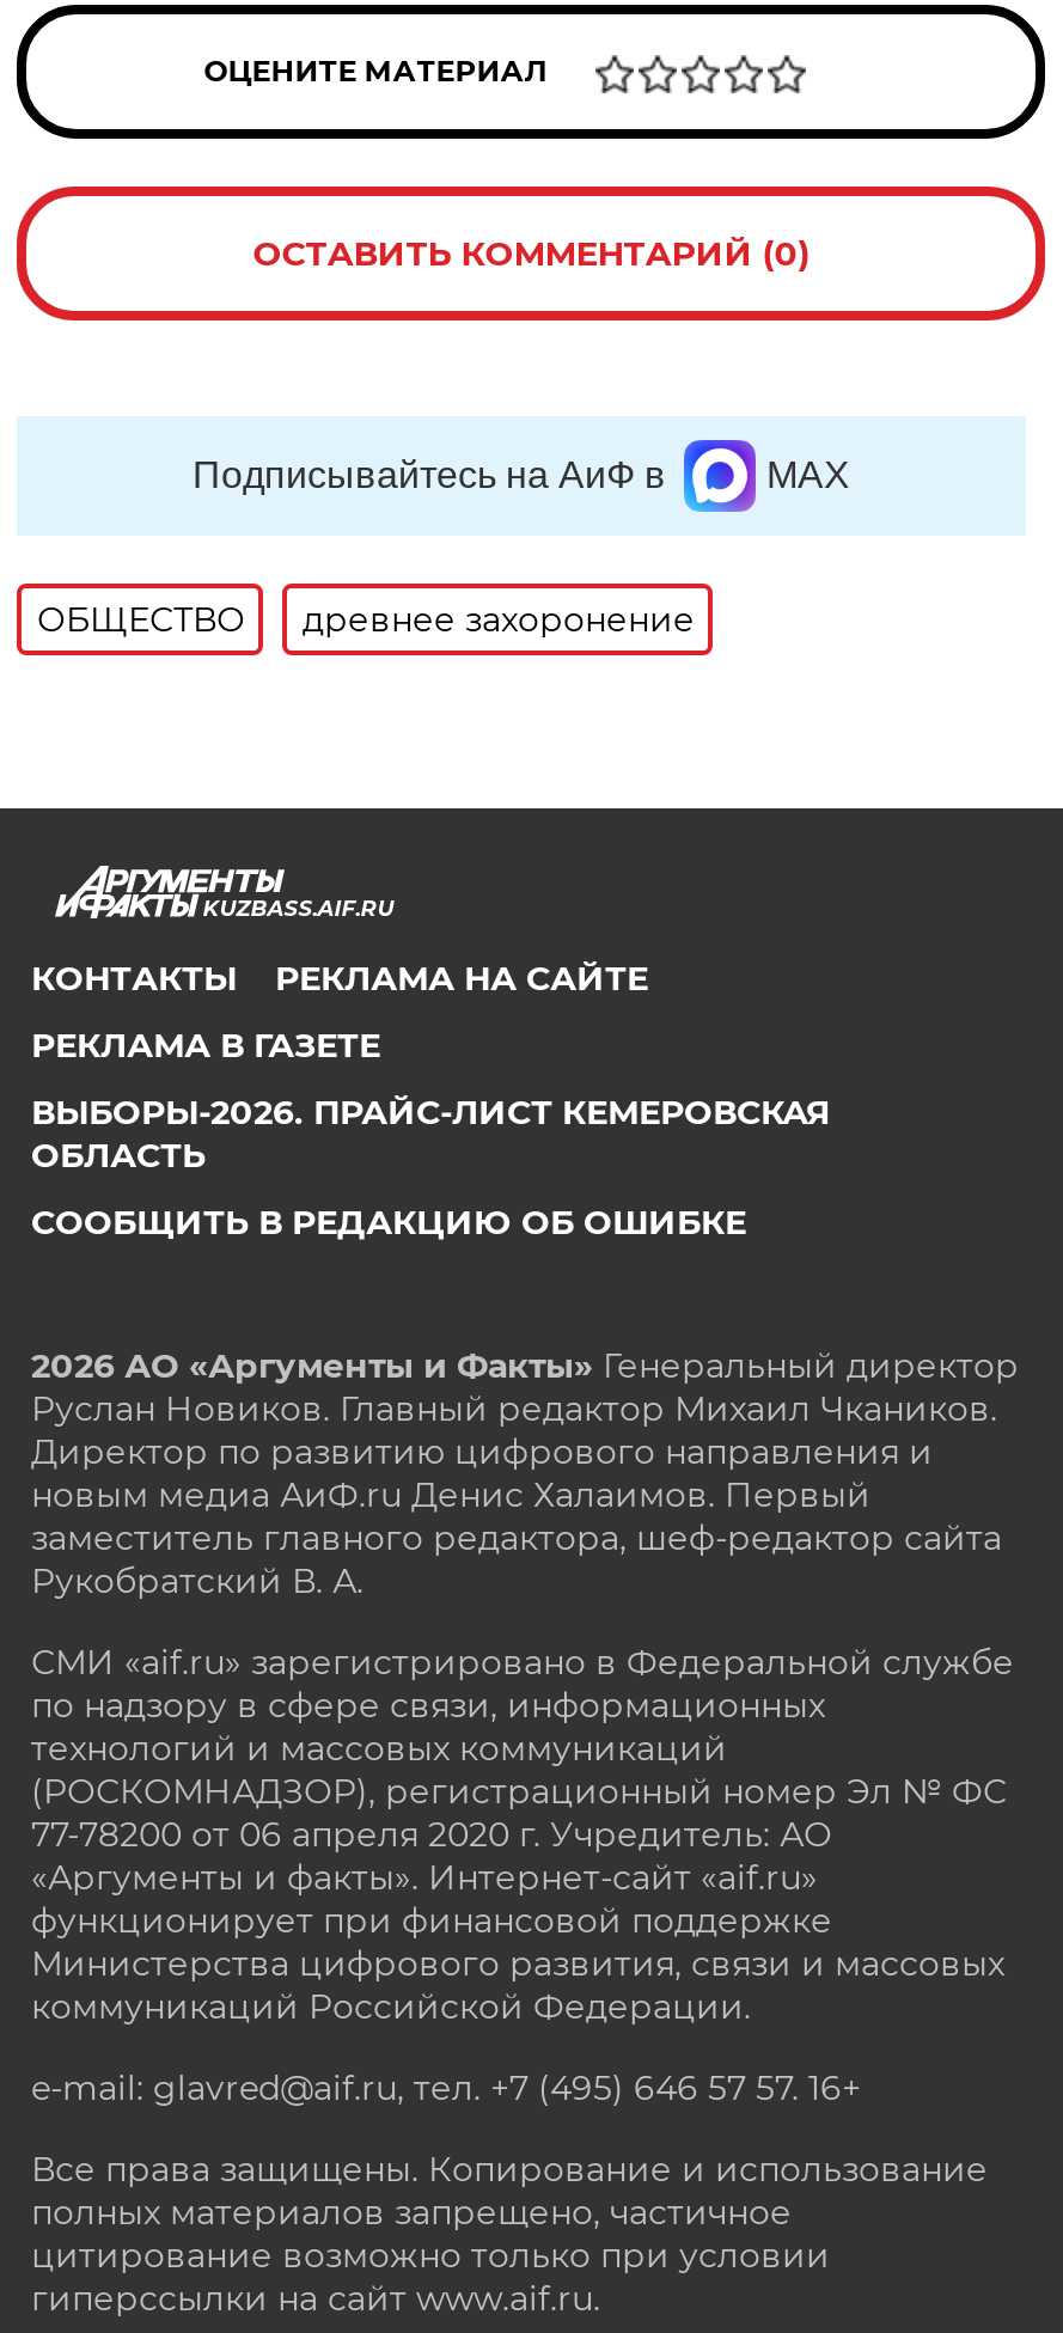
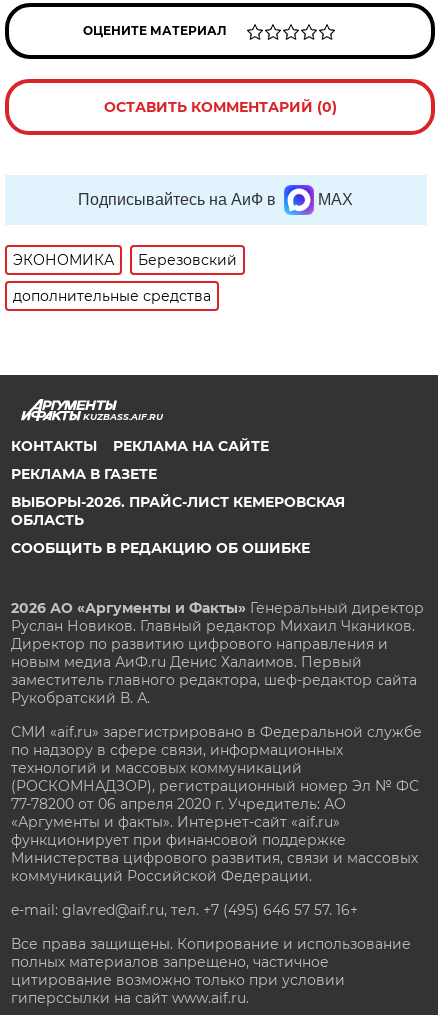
[37,598,694,641] ОБЩЕСТВО | древнее захоронение -> [13,251,237,305] ЭКОНОМИКА | Березовский | дополнительные средства

